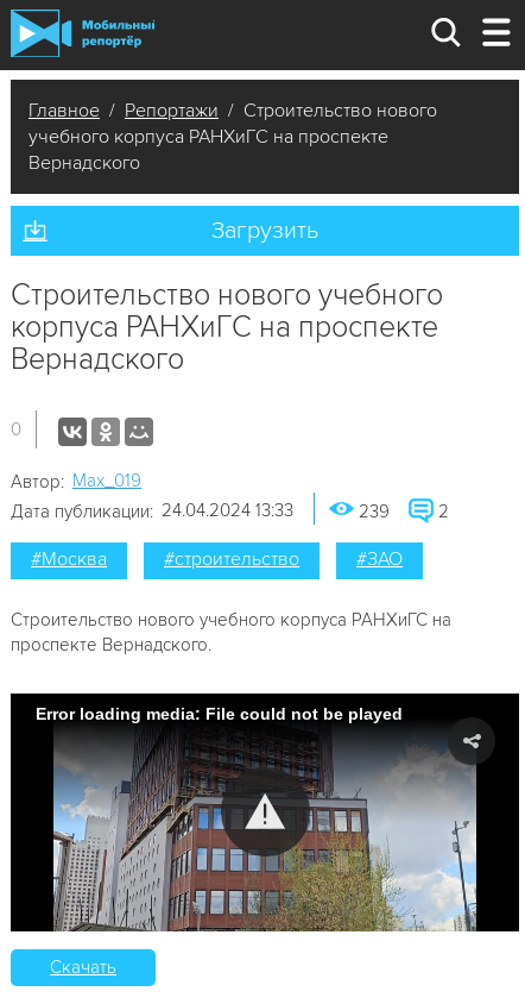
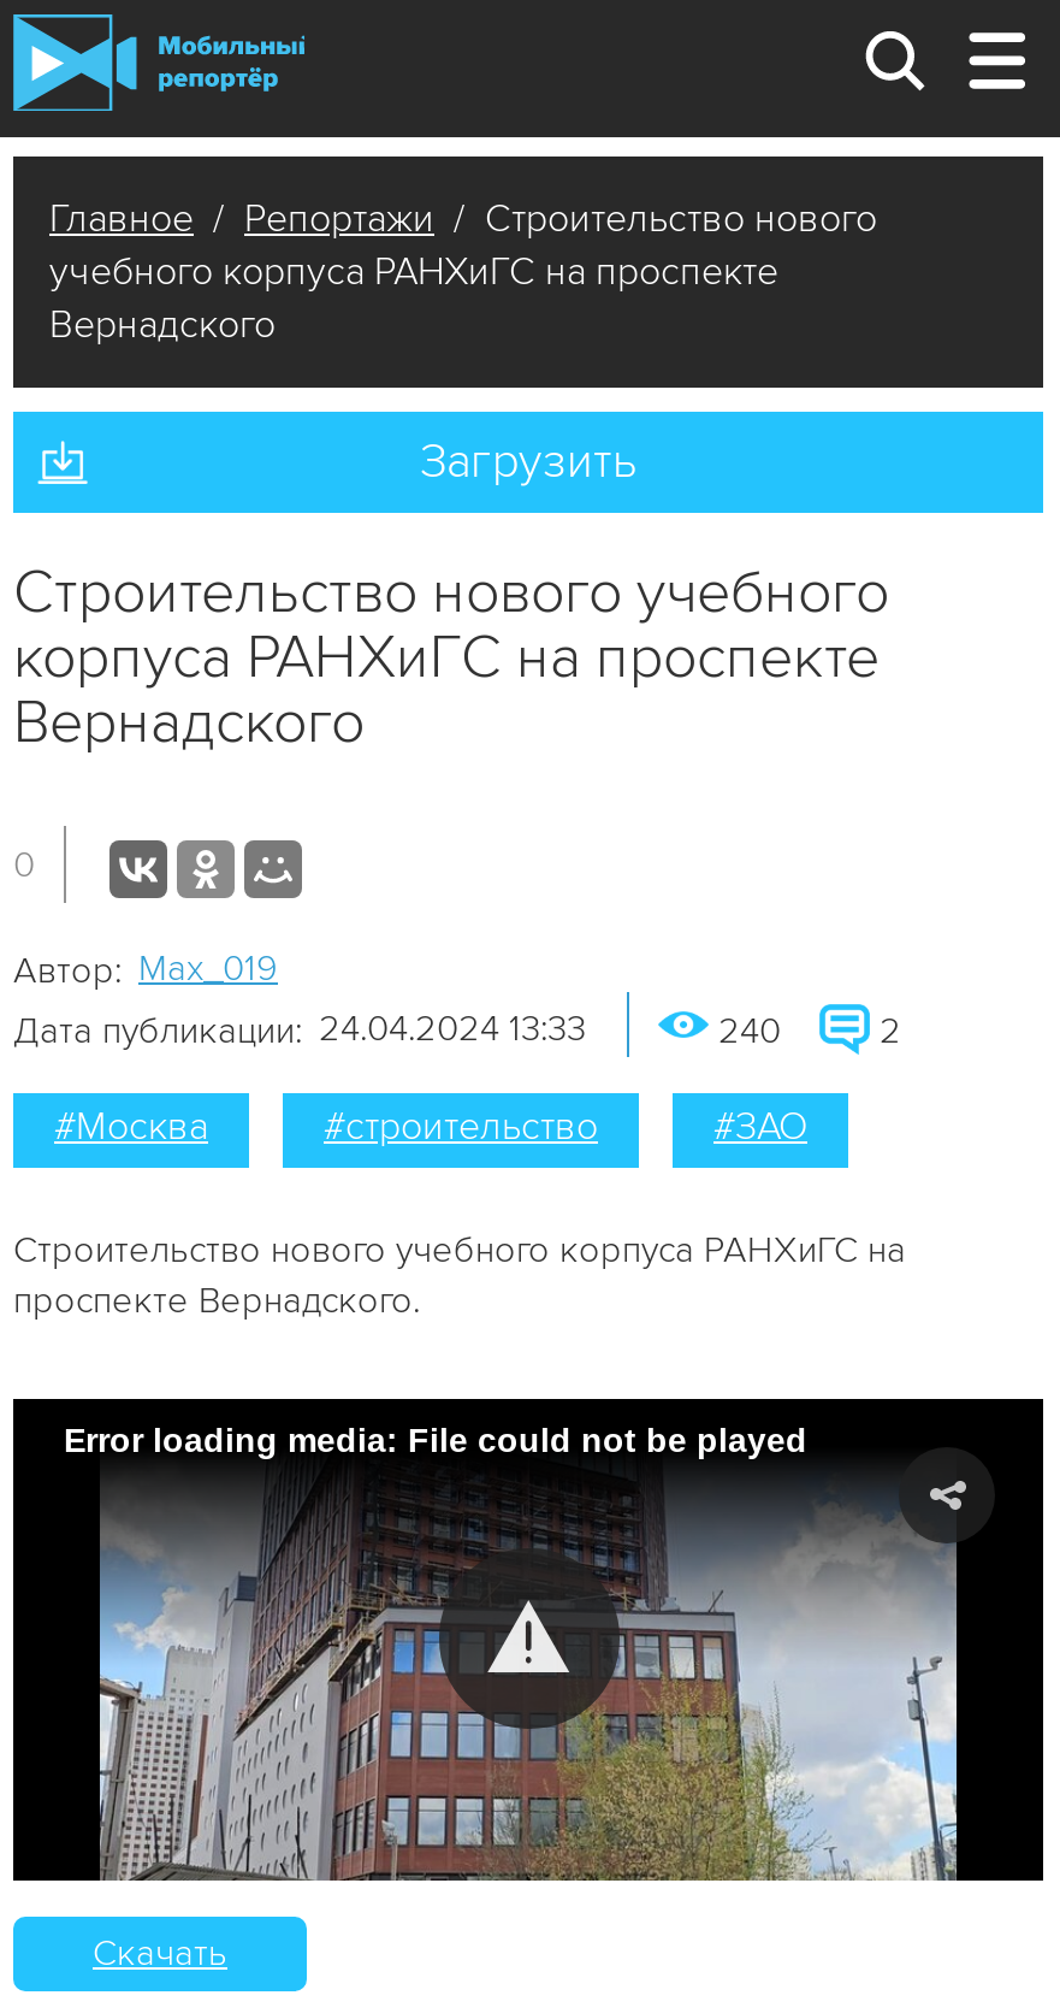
[359,500,390,522] 239 -> [718,1008,781,1051] 240

